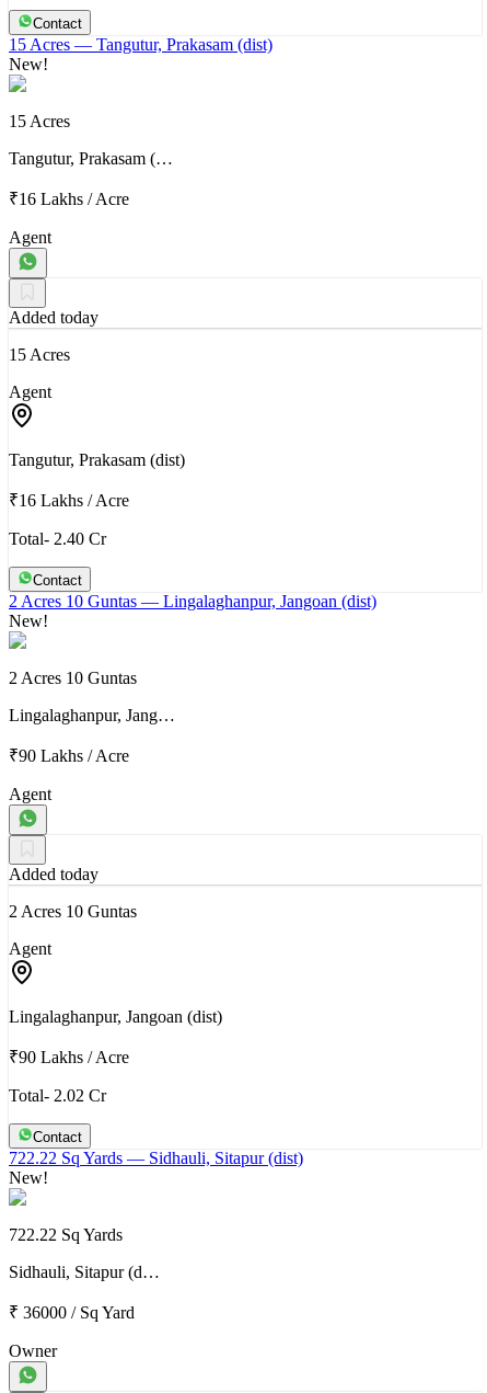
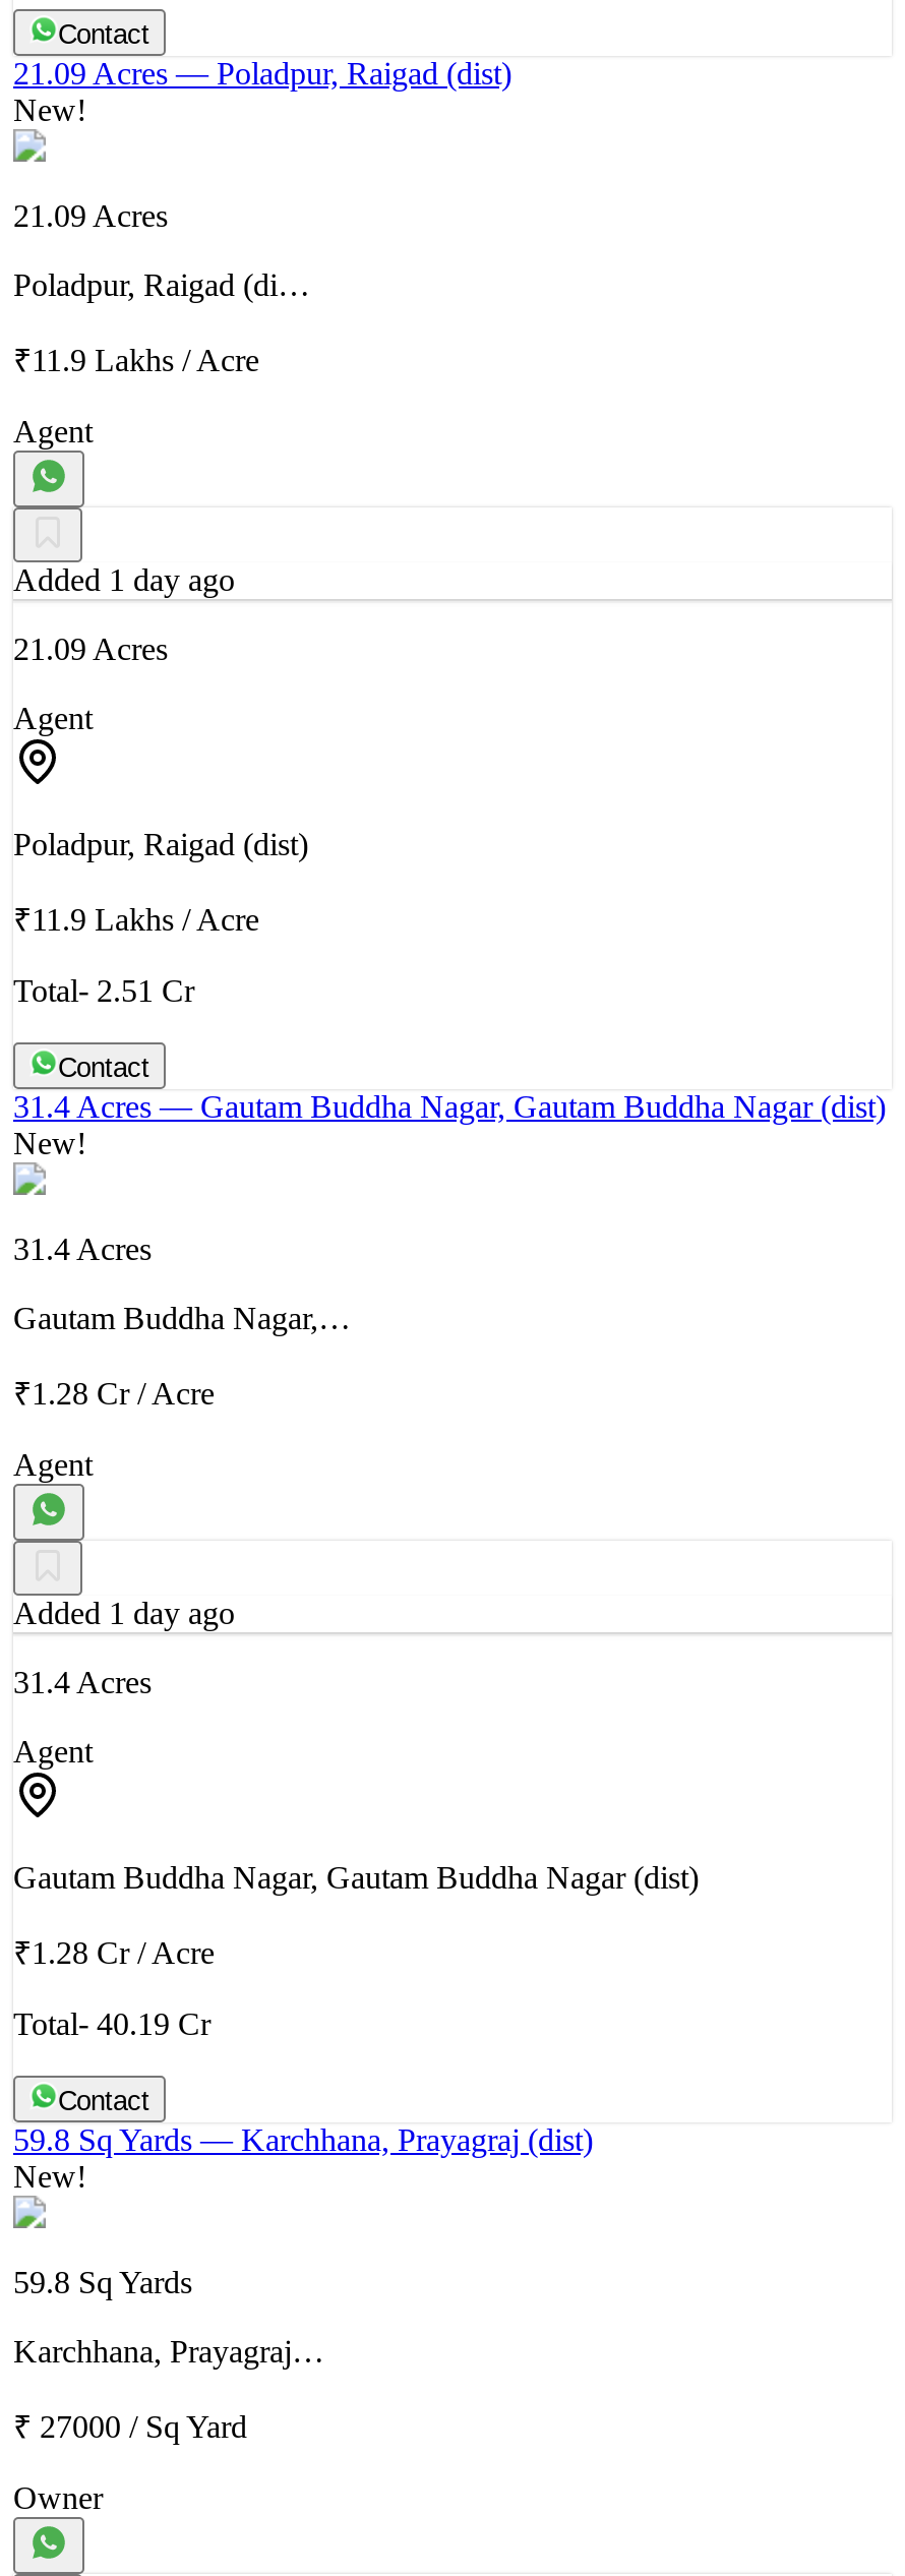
[9,36,273,54] 15 Acres — Tangutur, Prakasam (dist) -> [13,57,511,91] 21.09 Acres — Poladpur, Raigad (dist)
[9,112,70,131] 15 Acres -> [13,199,168,234] 21.09 Acres
[9,149,173,168] Tangutur, Prakasam (… -> [13,268,310,303] Poladpur, Raigad (di…
[9,190,129,209] ₹16 Lakhs / Acre -> [13,344,259,378] ₹11.9 Lakhs / Acre
[9,308,98,327] Added today -> [13,563,235,598] Added 1 day ago
[9,346,70,364] 15 Acres -> [13,632,168,667] 21.09 Acres
[9,451,185,470] Tangutur, Prakasam (dist) -> [13,828,308,862] Poladpur, Raigad (dist)
[9,491,129,510] ₹16 Lakhs / Acre -> [13,903,259,937] ₹11.9 Lakhs / Acre
[9,530,106,548] Total- 2.40 Cr -> [13,974,194,1009] Total- 2.51 Cr
[9,592,376,611] 2 Acres 10 Guntas— Lingalaghanpur, Jangoan (dist) -> [13,1090,886,1125] 31.4 Acres— Gautam Buddha Nagar, Gautam Buddha Nagar (dist)
[9,669,137,688] 2 Acres 10 Guntas -> [13,1232,152,1267] 31.4 Acres
[9,706,175,725] Lingalaghanpur, Jang… -> [13,1302,351,1336] Gautam Buddha Nagar,…
[9,747,129,765] ₹90 Lakhs / Acre -> [13,1377,215,1411] ₹1.28 Cr / Acre
[9,865,98,884] Added today -> [13,1596,235,1631] Added 1 day ago
[9,902,137,921] 2 Acres 10 Guntas -> [13,1666,152,1700] 31.4 Acres
[9,1008,222,1026] Lingalaghanpur, Jangoan (dist) -> [13,1861,699,1895] Gautam Buddha Nagar, Gautam Buddha Nagar (dist)
[9,1048,129,1067] ₹90 Lakhs / Acre -> [13,1936,215,1971] ₹1.28 Cr / Acre
[9,1087,106,1105] Total- 2.02 Cr -> [13,2007,210,2042] Total- 40.19 Cr
[9,1149,303,1168] 722.22 Sq Yards — Sidhauli, Sitapur (dist) -> [13,2123,593,2158] 59.8 Sq Yards — Karchhana, Prayagraj (dist)
[9,1226,123,1244] 722.22 Sq Yards -> [13,2266,192,2300] 59.8 Sq Yards
[9,1263,160,1282] Sidhauli, Sitapur (d… -> [13,2335,324,2369] Karchhana, Prayagraj…
[9,1304,135,1322] ₹ 36000 / Sq Yard -> [13,2410,247,2445] ₹ 27000 / Sq Yard

